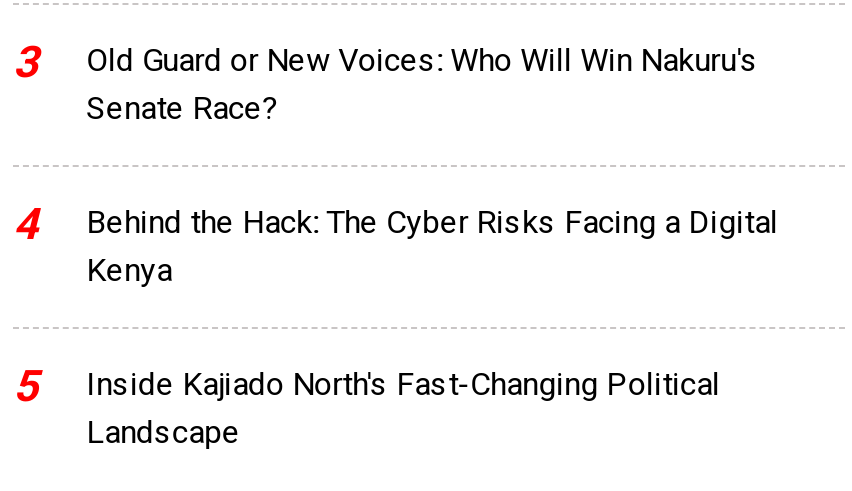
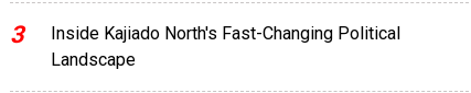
[13,40,778,410] Old Guard or New Voices: Who Will Win Nakuru's | Senate Race? | 4 | Behind the Hack: The Cyber Risks Facing a Digital | Kenya | 5 -> none

